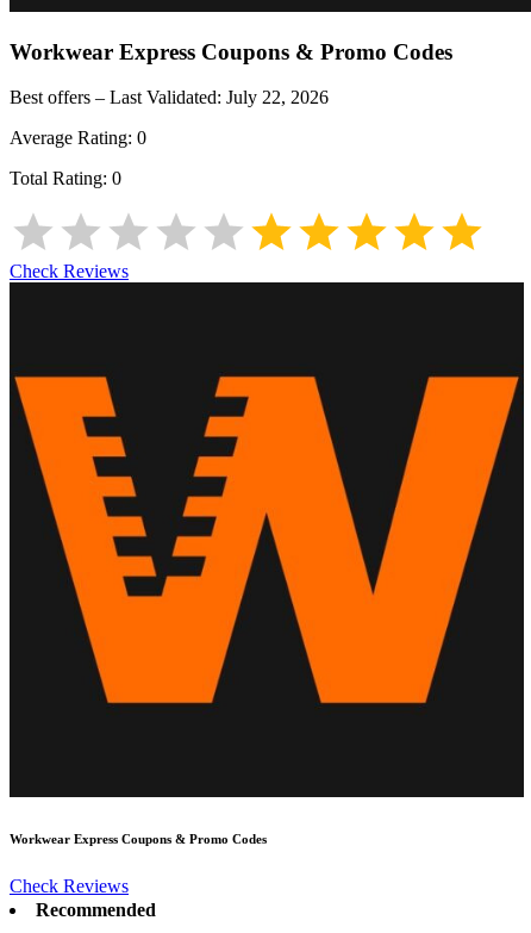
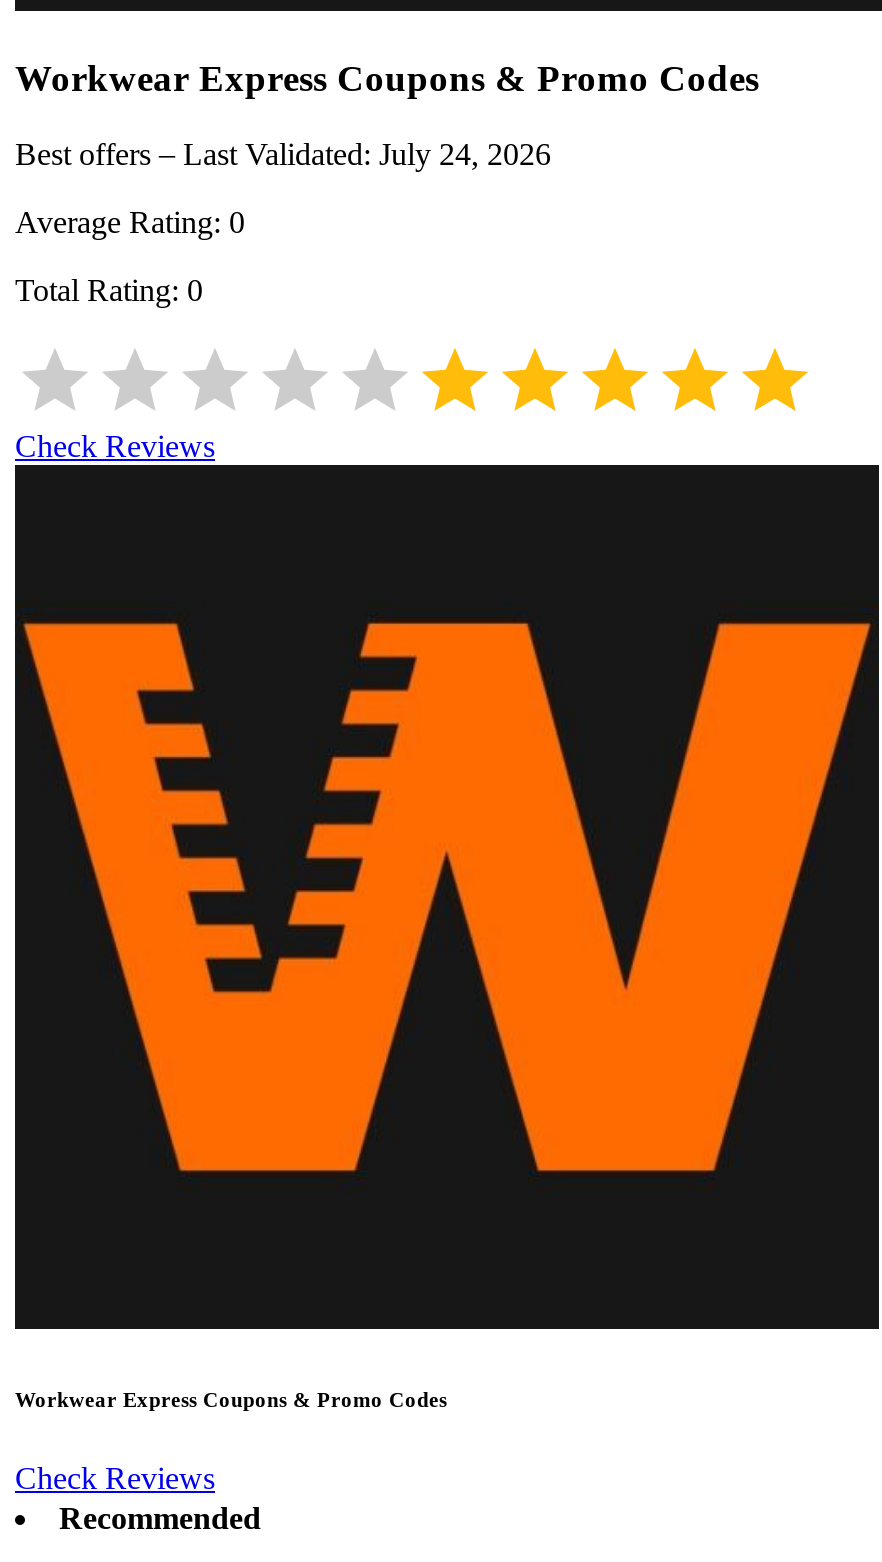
[10,87,329,108] Best offers – Last Validated: July 22, 2026 -> [15,138,551,172] Best offers – Last Validated: July 24, 2026

